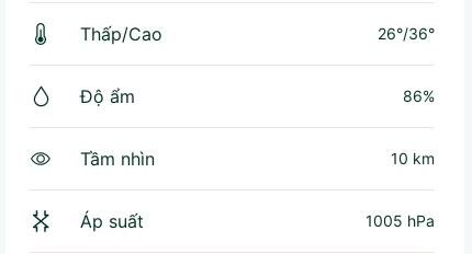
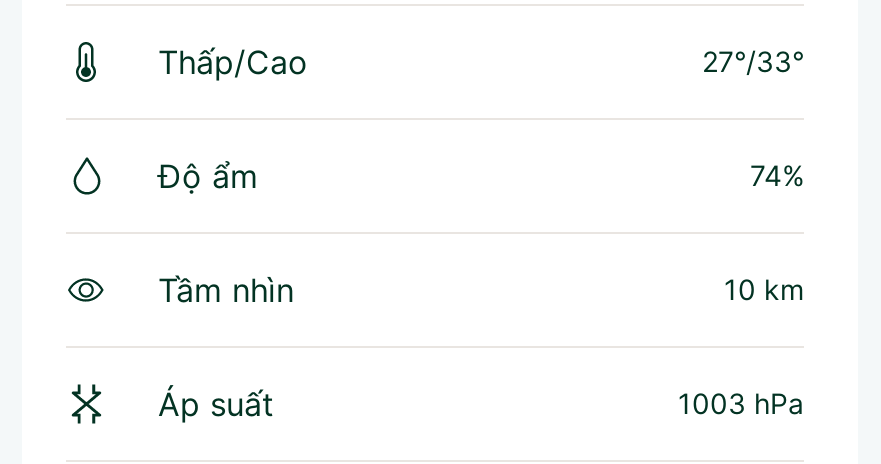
[378,24,435,42] 26°/36° -> [702,43,804,77] 27°/33°
[403,86,435,105] 86% -> [750,157,804,191] 74%
[366,211,435,229] 1005 hPa -> [678,385,804,419] 1003 hPa

